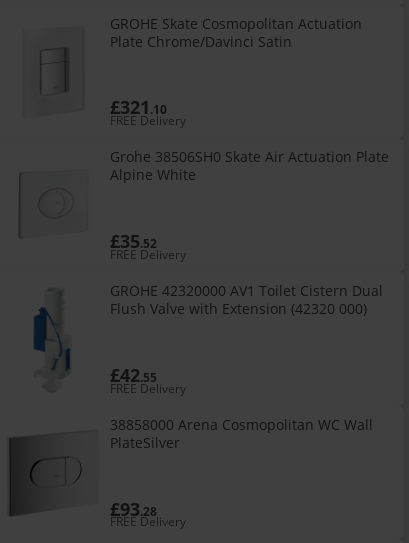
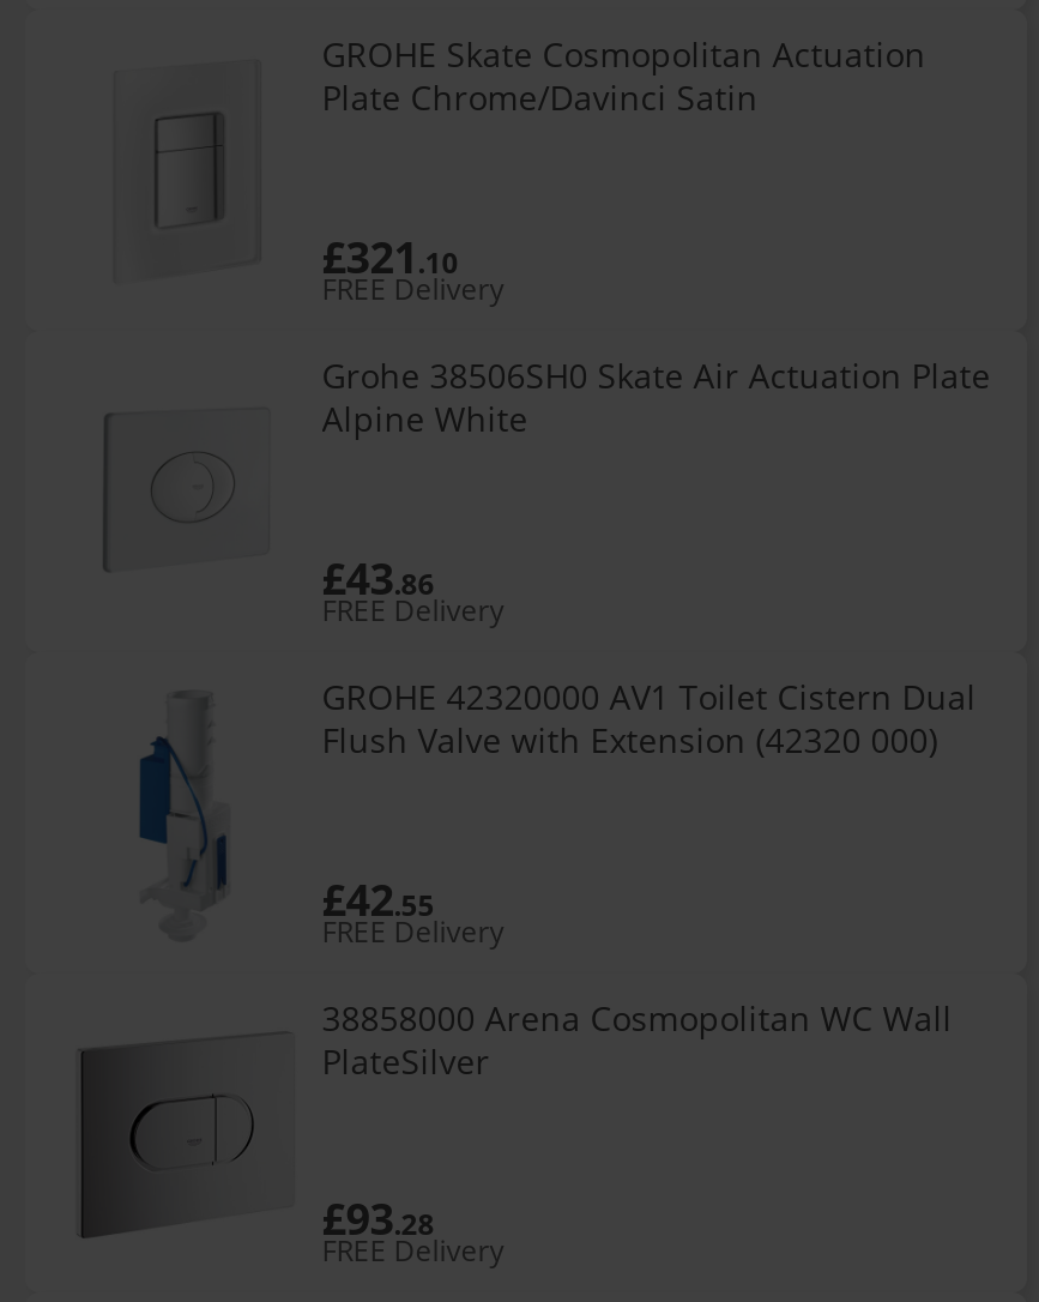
[110,229,157,253] £35.52 -> [322,549,434,607] £43.86

